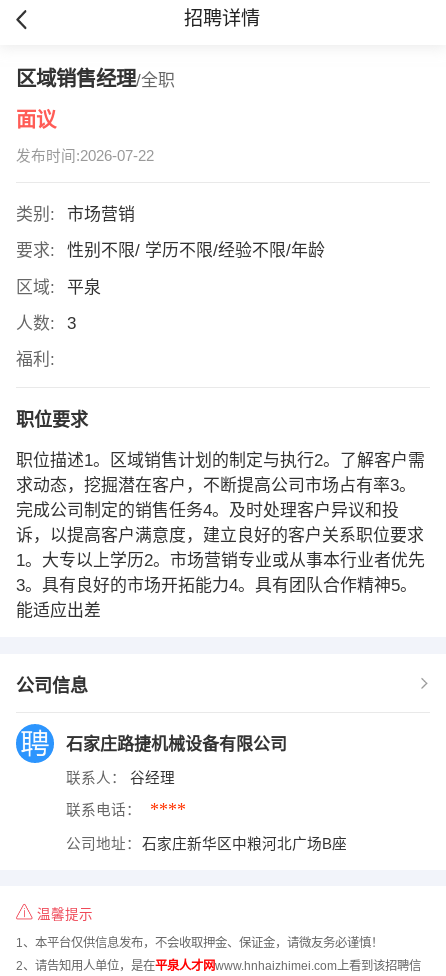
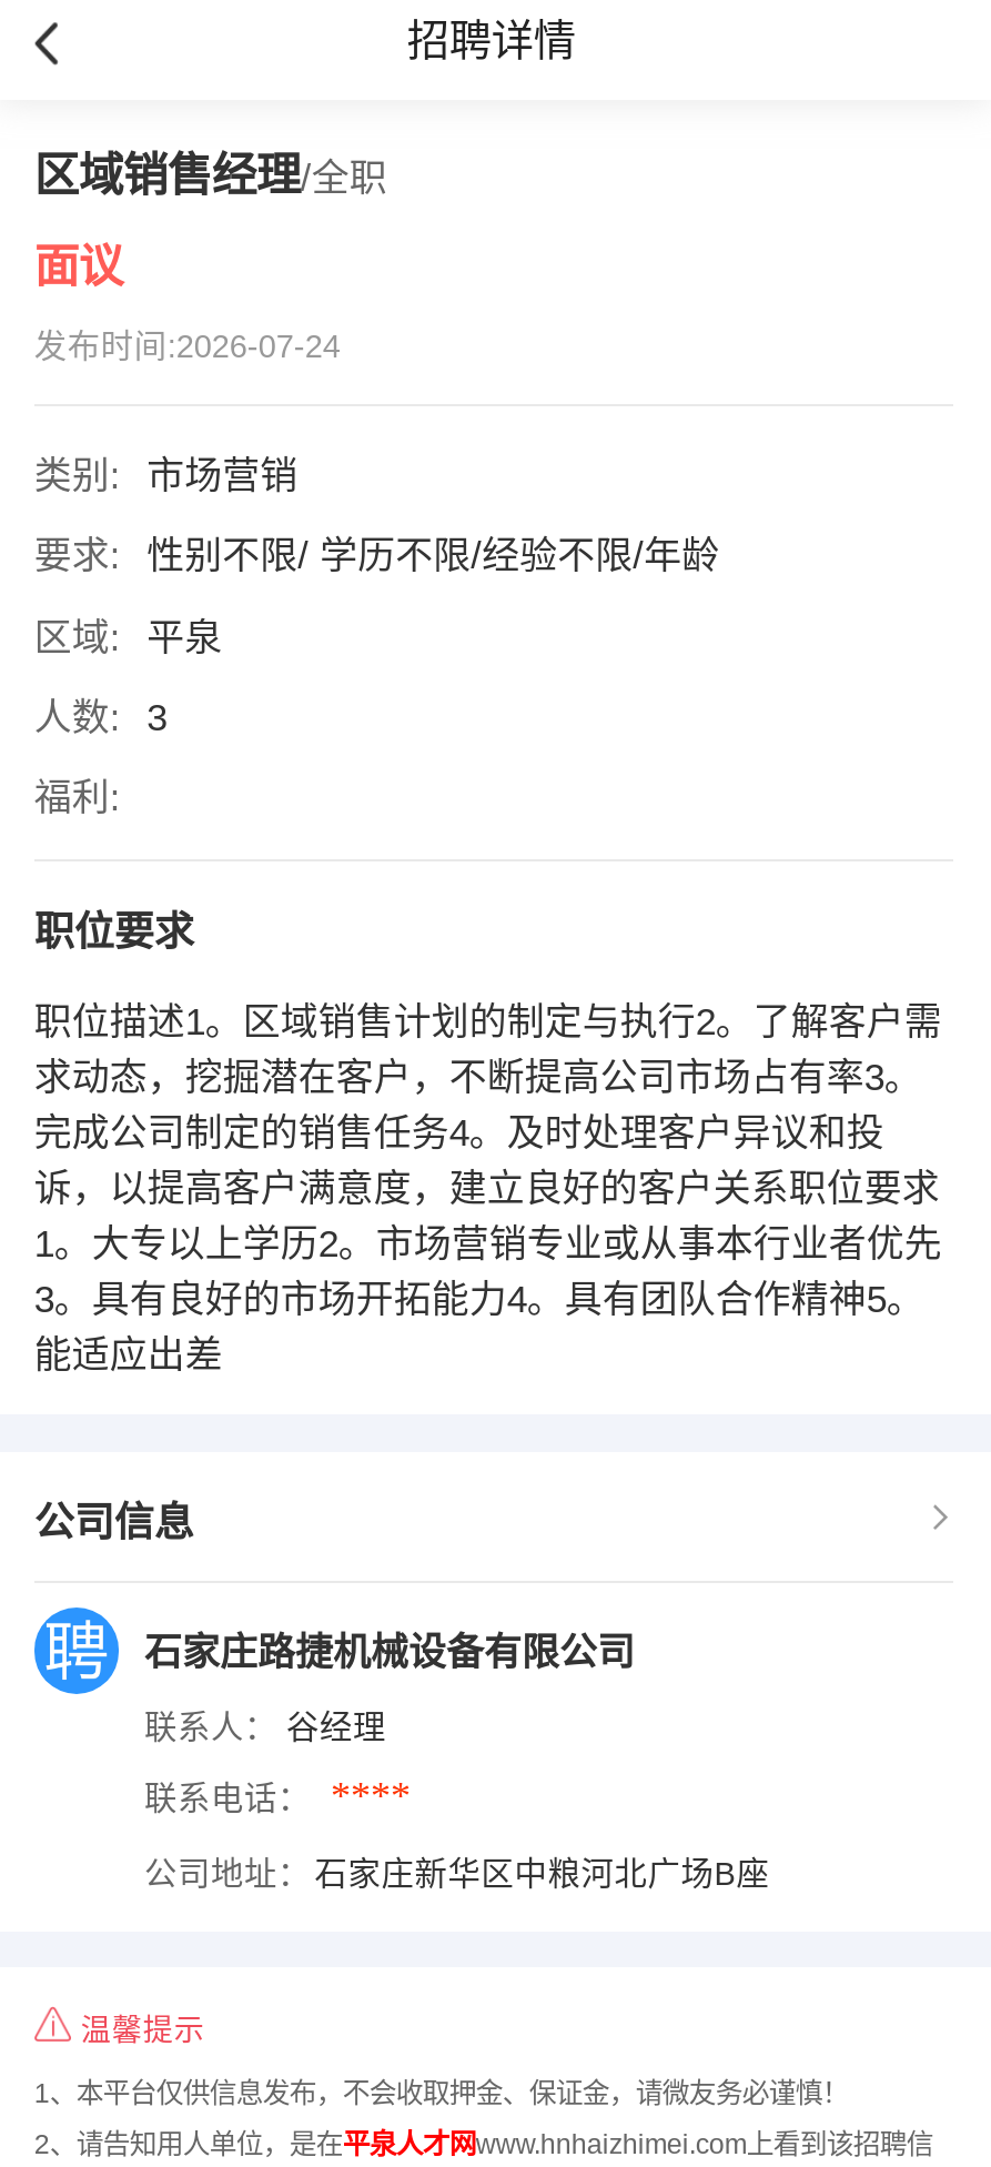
[16,148,154,164] 发布时间:2026-07-22 -> [34,329,340,365] 发布时间:2026-07-24

